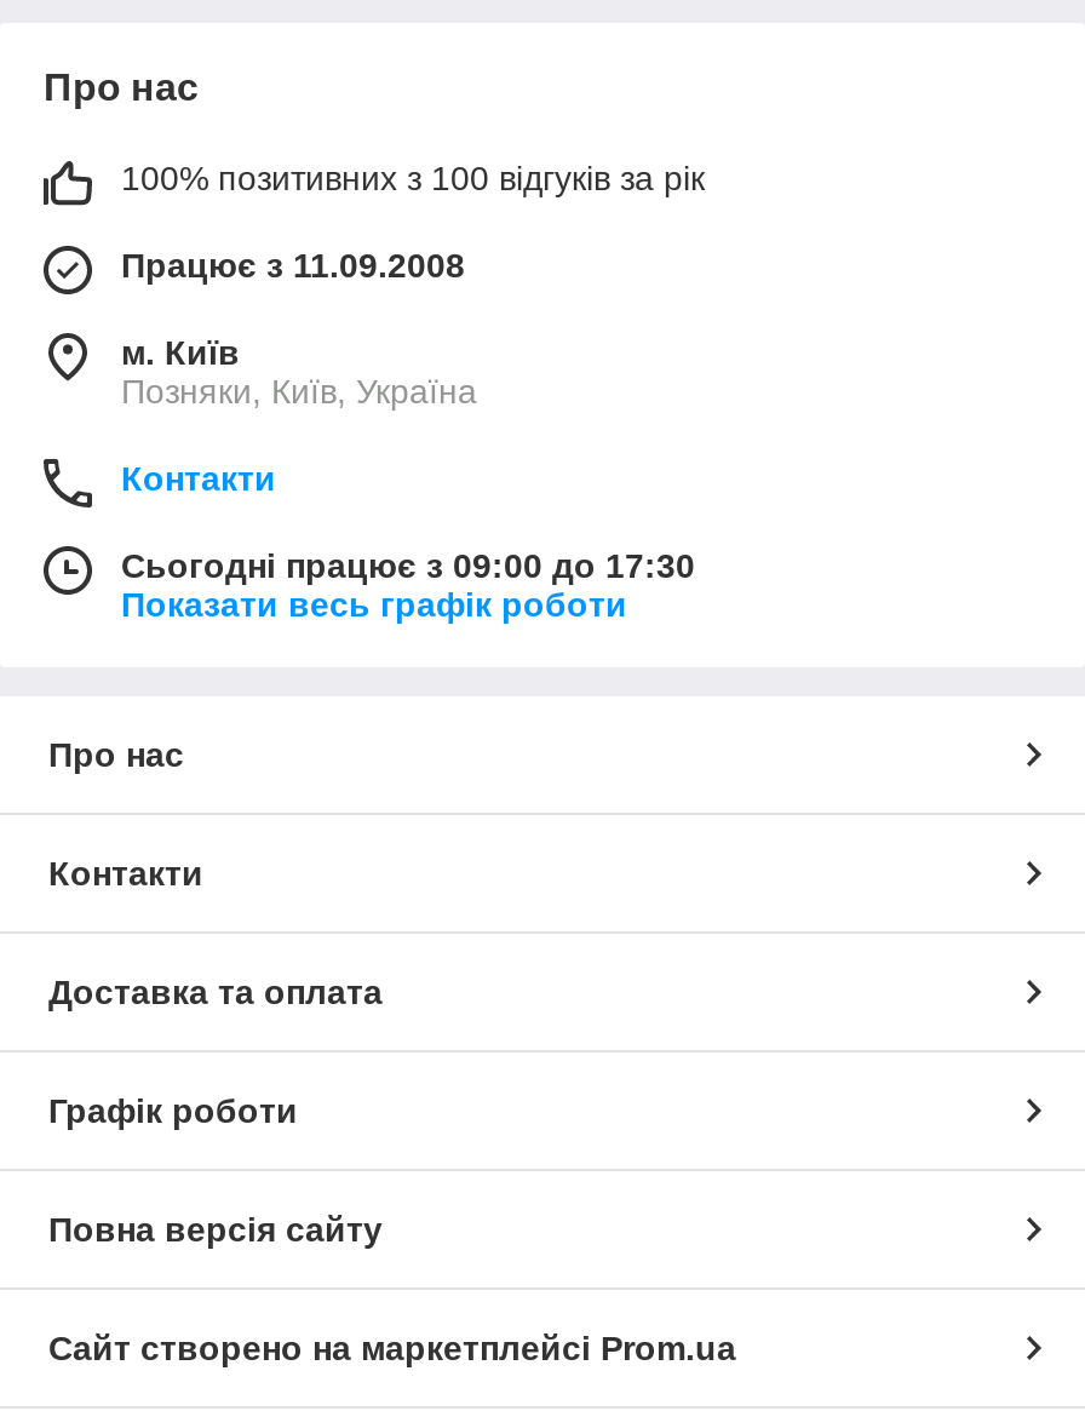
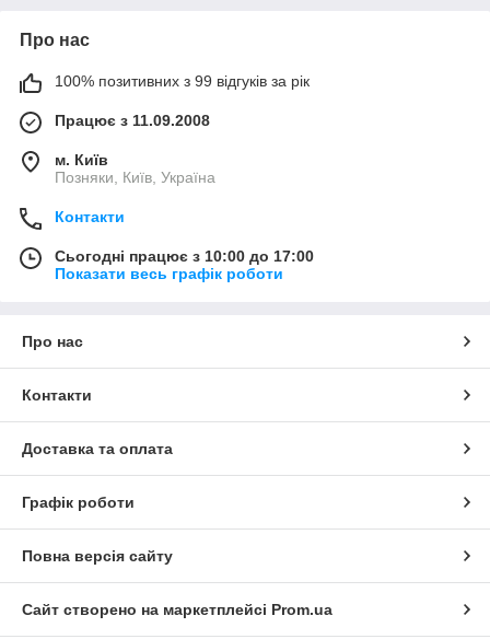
[121,158,705,197] 100% позитивних з 100 відгуків за рік -> [55,72,310,90] 100% позитивних з 99 відгуків за рік
[121,546,695,585] Сьогодні працює з 09:00 до 17:30 -> [55,247,314,265] Сьогодні працює з 10:00 до 17:00

